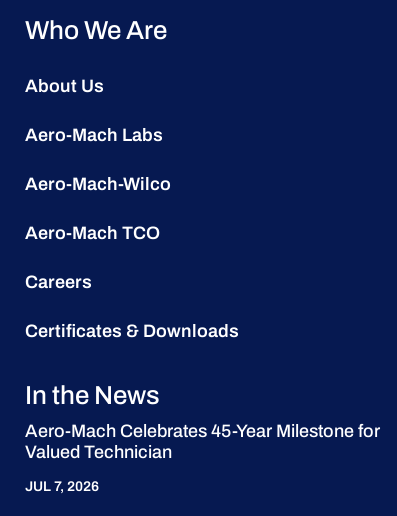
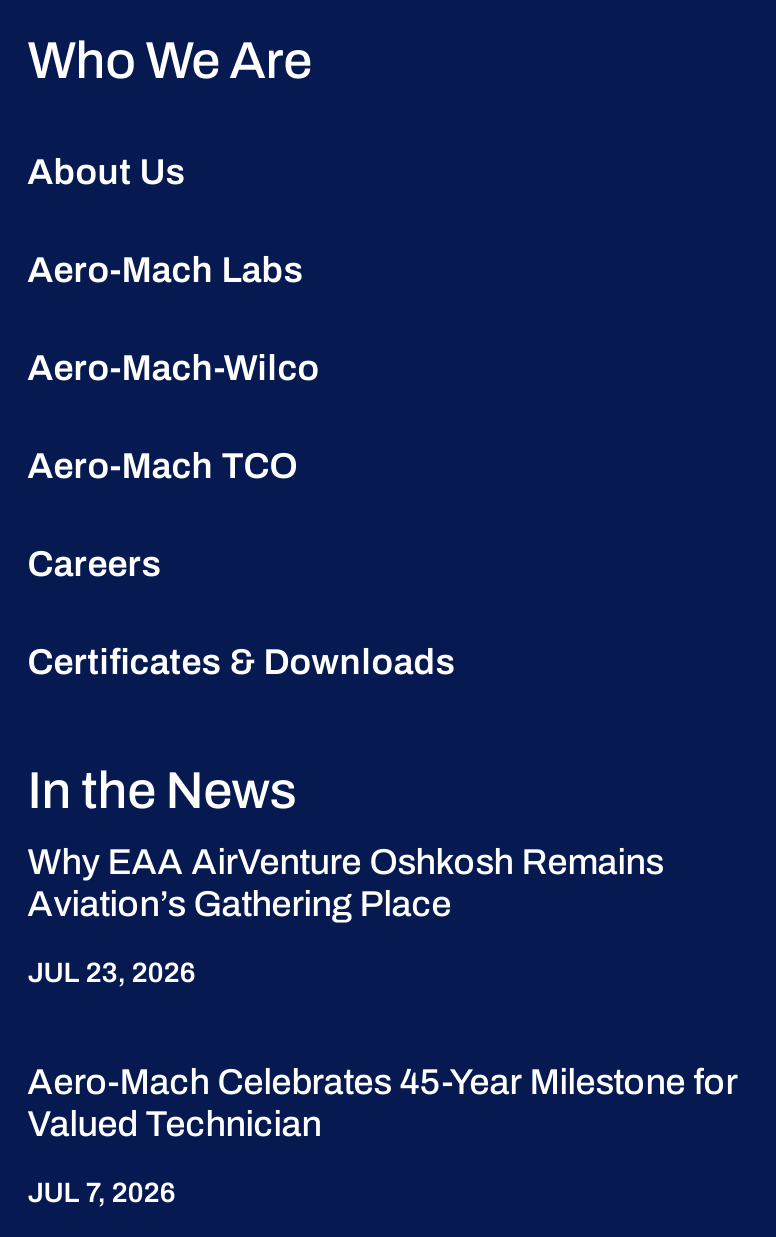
none -> [28,842,664,988] Why EAA AirVenture Oshkosh Remains | Aviation’s Gathering Place | JUL 23, 2026

